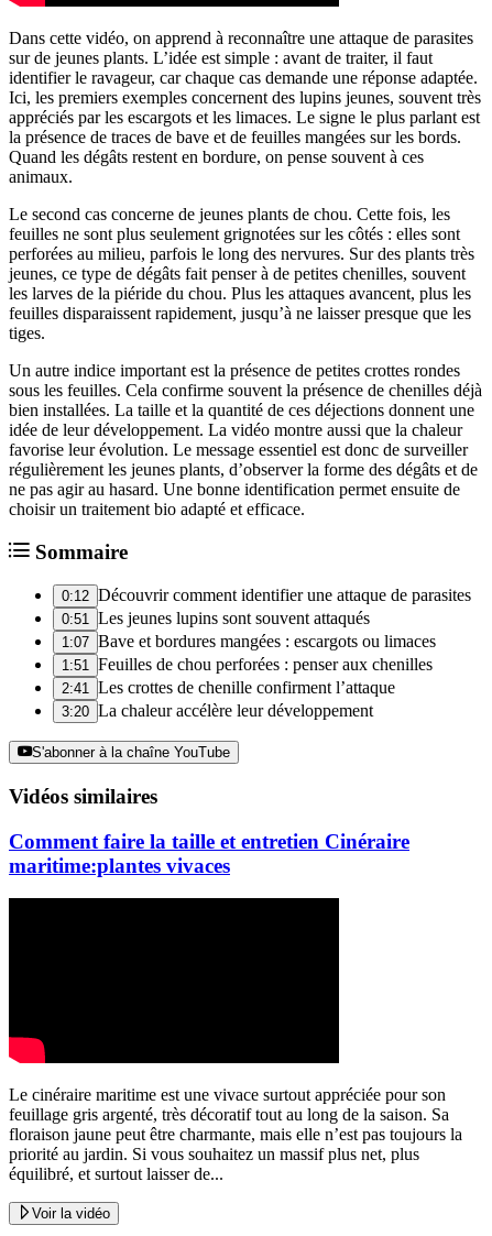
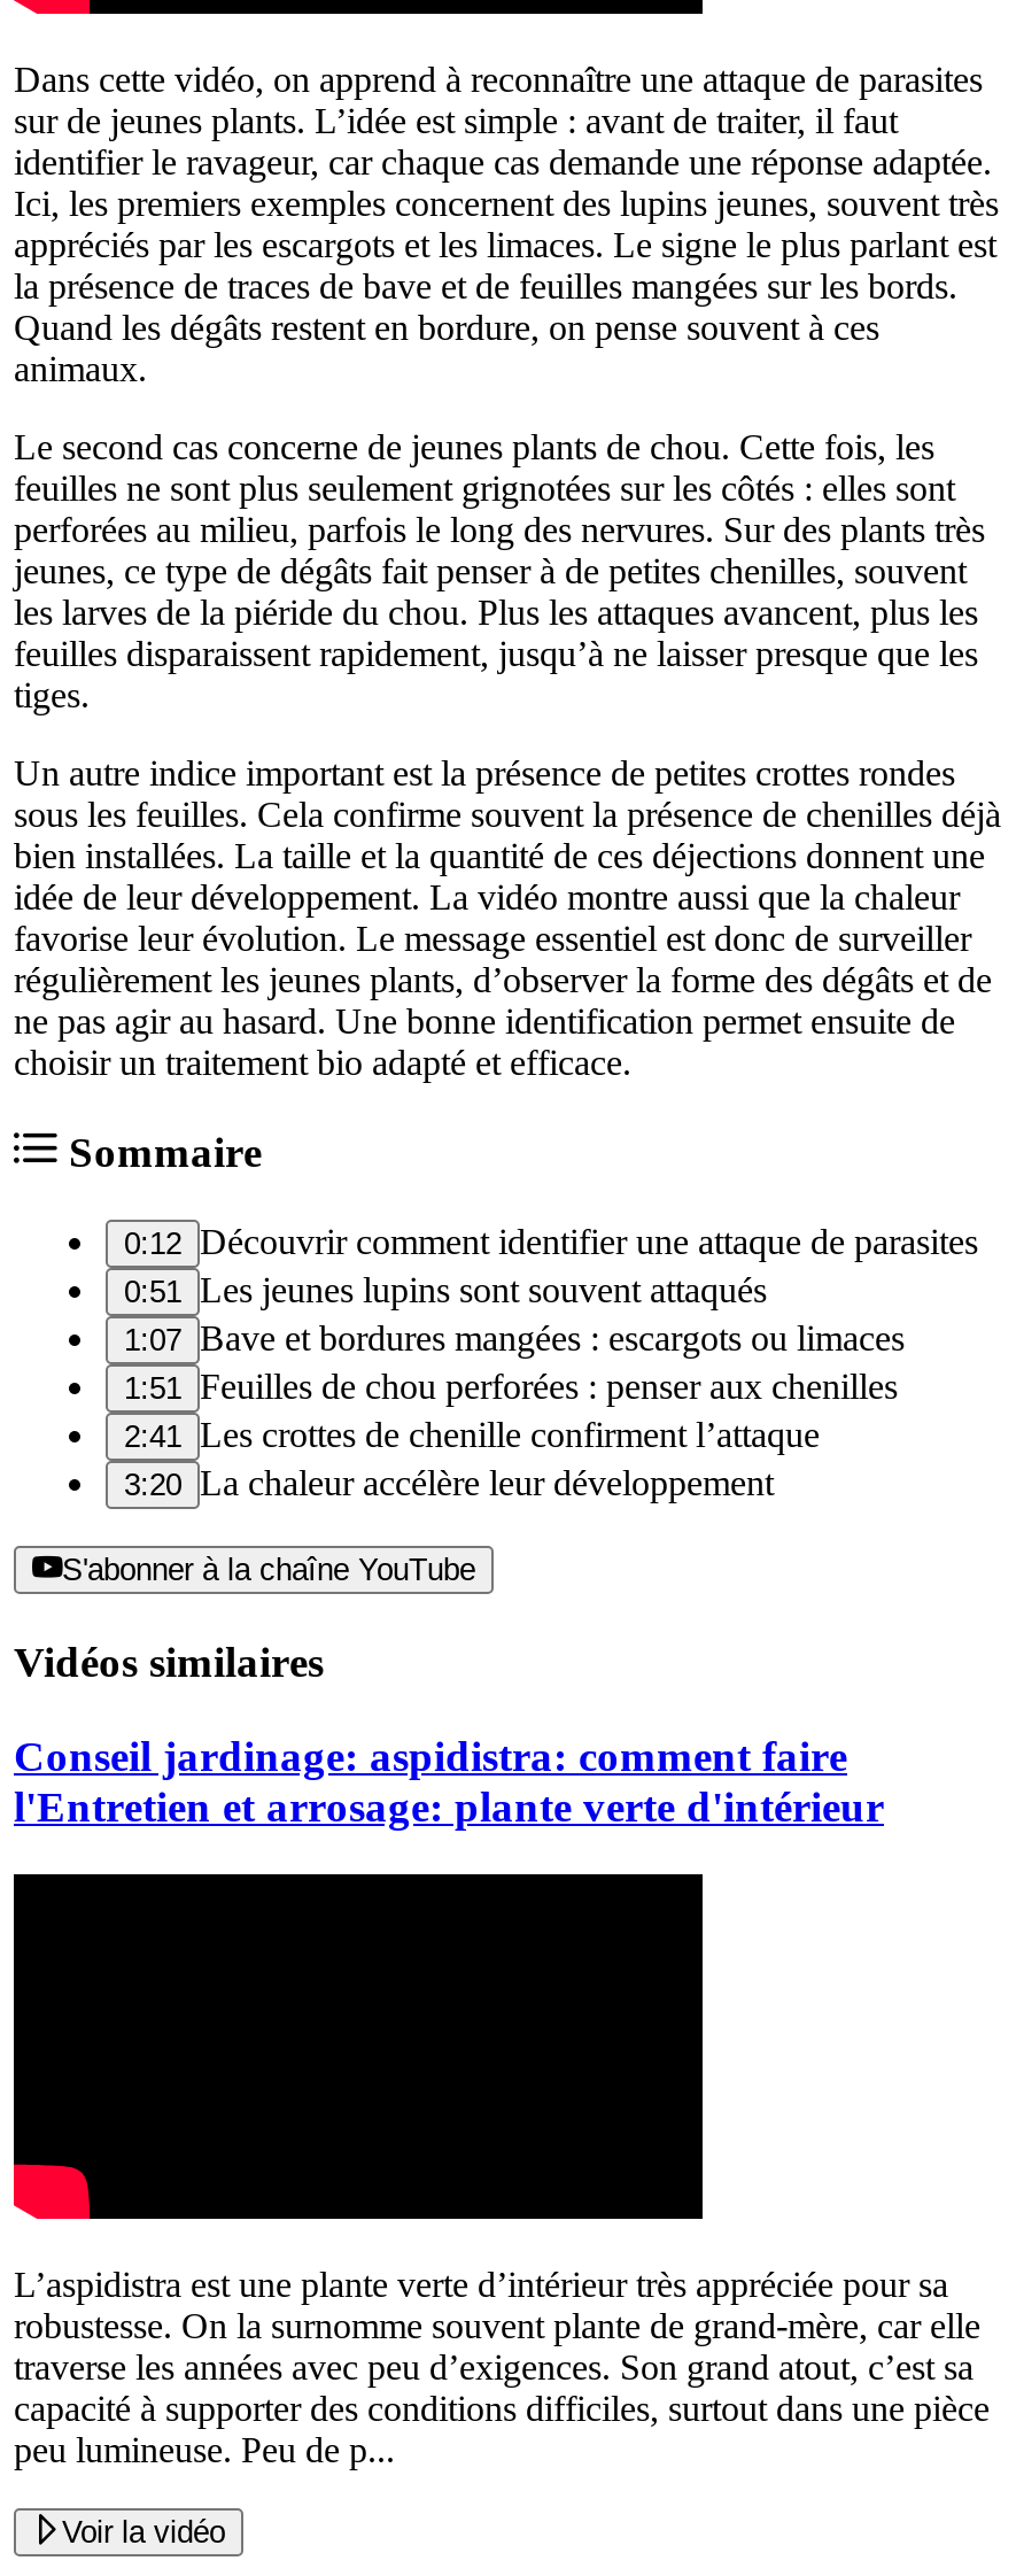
[9,830,409,877] Comment faire la taille et entretien Cinéraire | maritime:plantes vivaces -> [14,1731,884,1830] Conseil jardinage: aspidistra: comment faire | l'Entretien et arrosage: plante verte d'intérieur
[9,1086,462,1184] Le cinéraire maritime est une vivace surtout appréciée pour son | feuillage gris argenté, très décoratif tout au long de la saison. Sa | floraison jaune peut être charmante, mais elle n’est pas toujours la | priorité au jardin. Si vous souhaitez un massif plus net, plus | équilibré, et surtout laisser de... -> [14,2266,990,2470] L’aspidistra est une plante verte d’intérieur très appréciée pour sa | robustesse. On la surnomme souvent plante de grand-mère, car elle | traverse les années avec peu d’exigences. Son grand atout, c’est sa | capacité à supporter des conditions difficiles, surtout dans une pièce | peu lumineuse. Peu de p...

